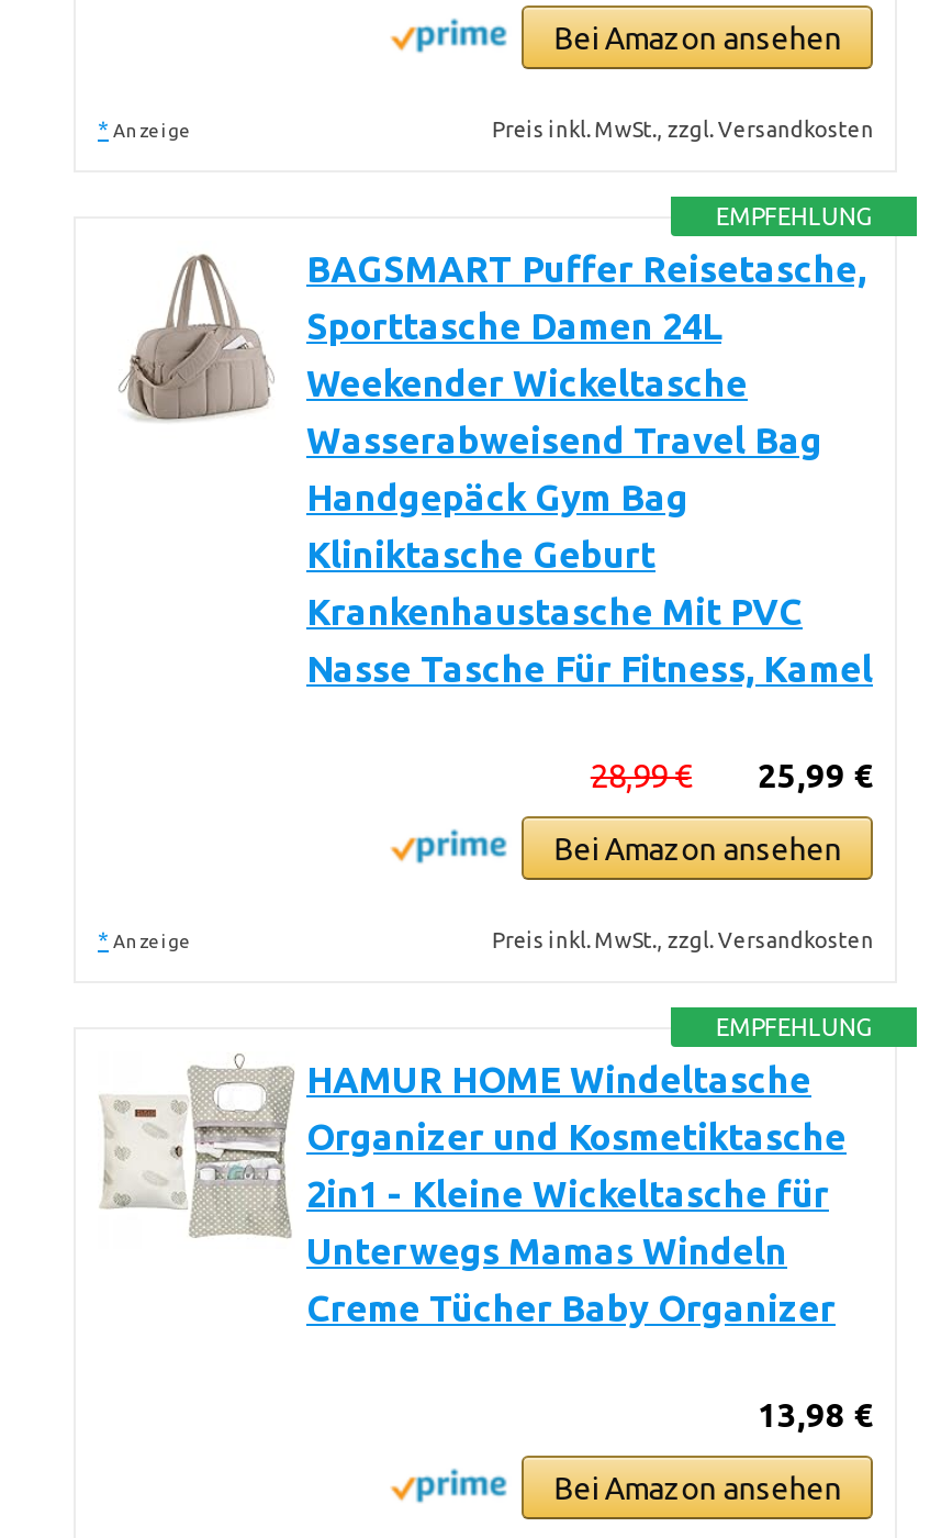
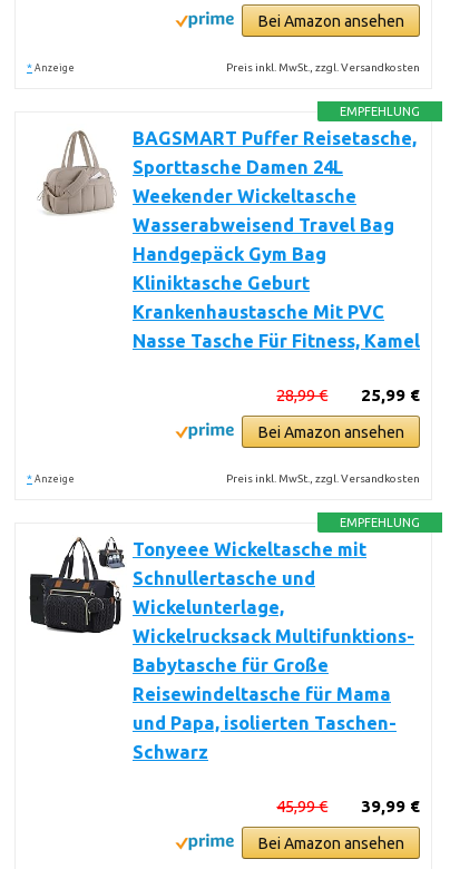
[100,1054,847,1328] [image] | HAMUR HOME Windeltasche | Organizer und Kosmetiktasche | 2in1 - Kleine Wickeltasche für | Unterwegs Mamas Windeln | Creme Tücher Baby Organizer -> [29,536,414,762] [image] | Tonyeee Wickeltasche mit | Schnullertasche und | Wickelunterlage, | Wickelrucksack Multifunktions- | Babytasche für Große | Reisewindeltasche für Mama | und Papa, isolierten Taschen- | Schwarz
[757,1396,874,1434] 13,98 € -> [277,797,420,816] 39,99 € | 45,99 €

